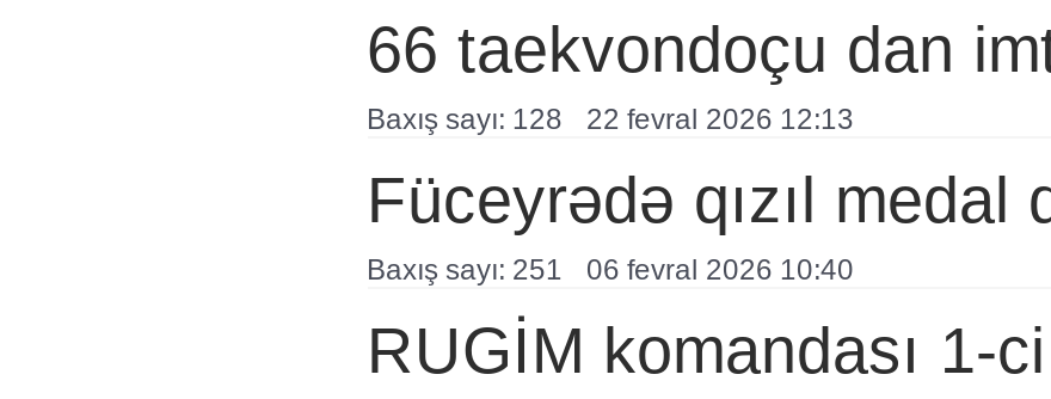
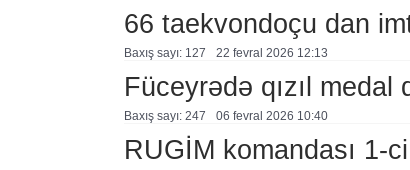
[367,103,854,136] Baxış sayı: 128 22 fevral 2026 12:13 -> [123,46,327,60] Baxış sayı: 127 22 fevral 2026 12:13
[367,253,854,287] Baxış sayı: 251 06 fevral 2026 10:40 -> [123,109,327,123] Baxış sayı: 247 06 fevral 2026 10:40

